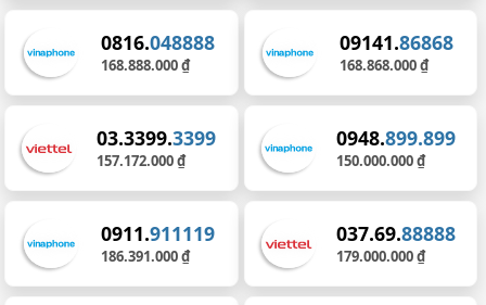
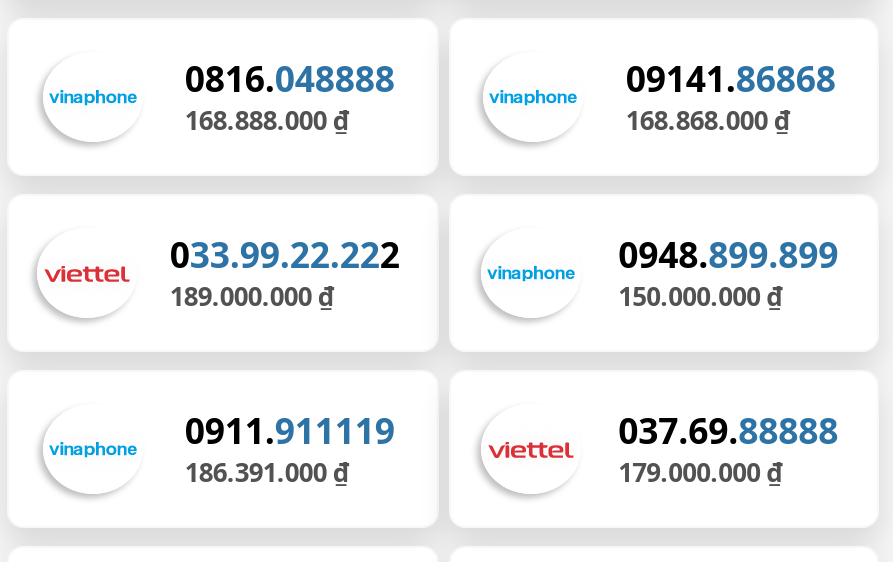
[97,125,216,171] 03.3399.3399 | 157.172.000 ₫ -> [170,231,400,315] 033.99.22.222 | 189.000.000 ₫

